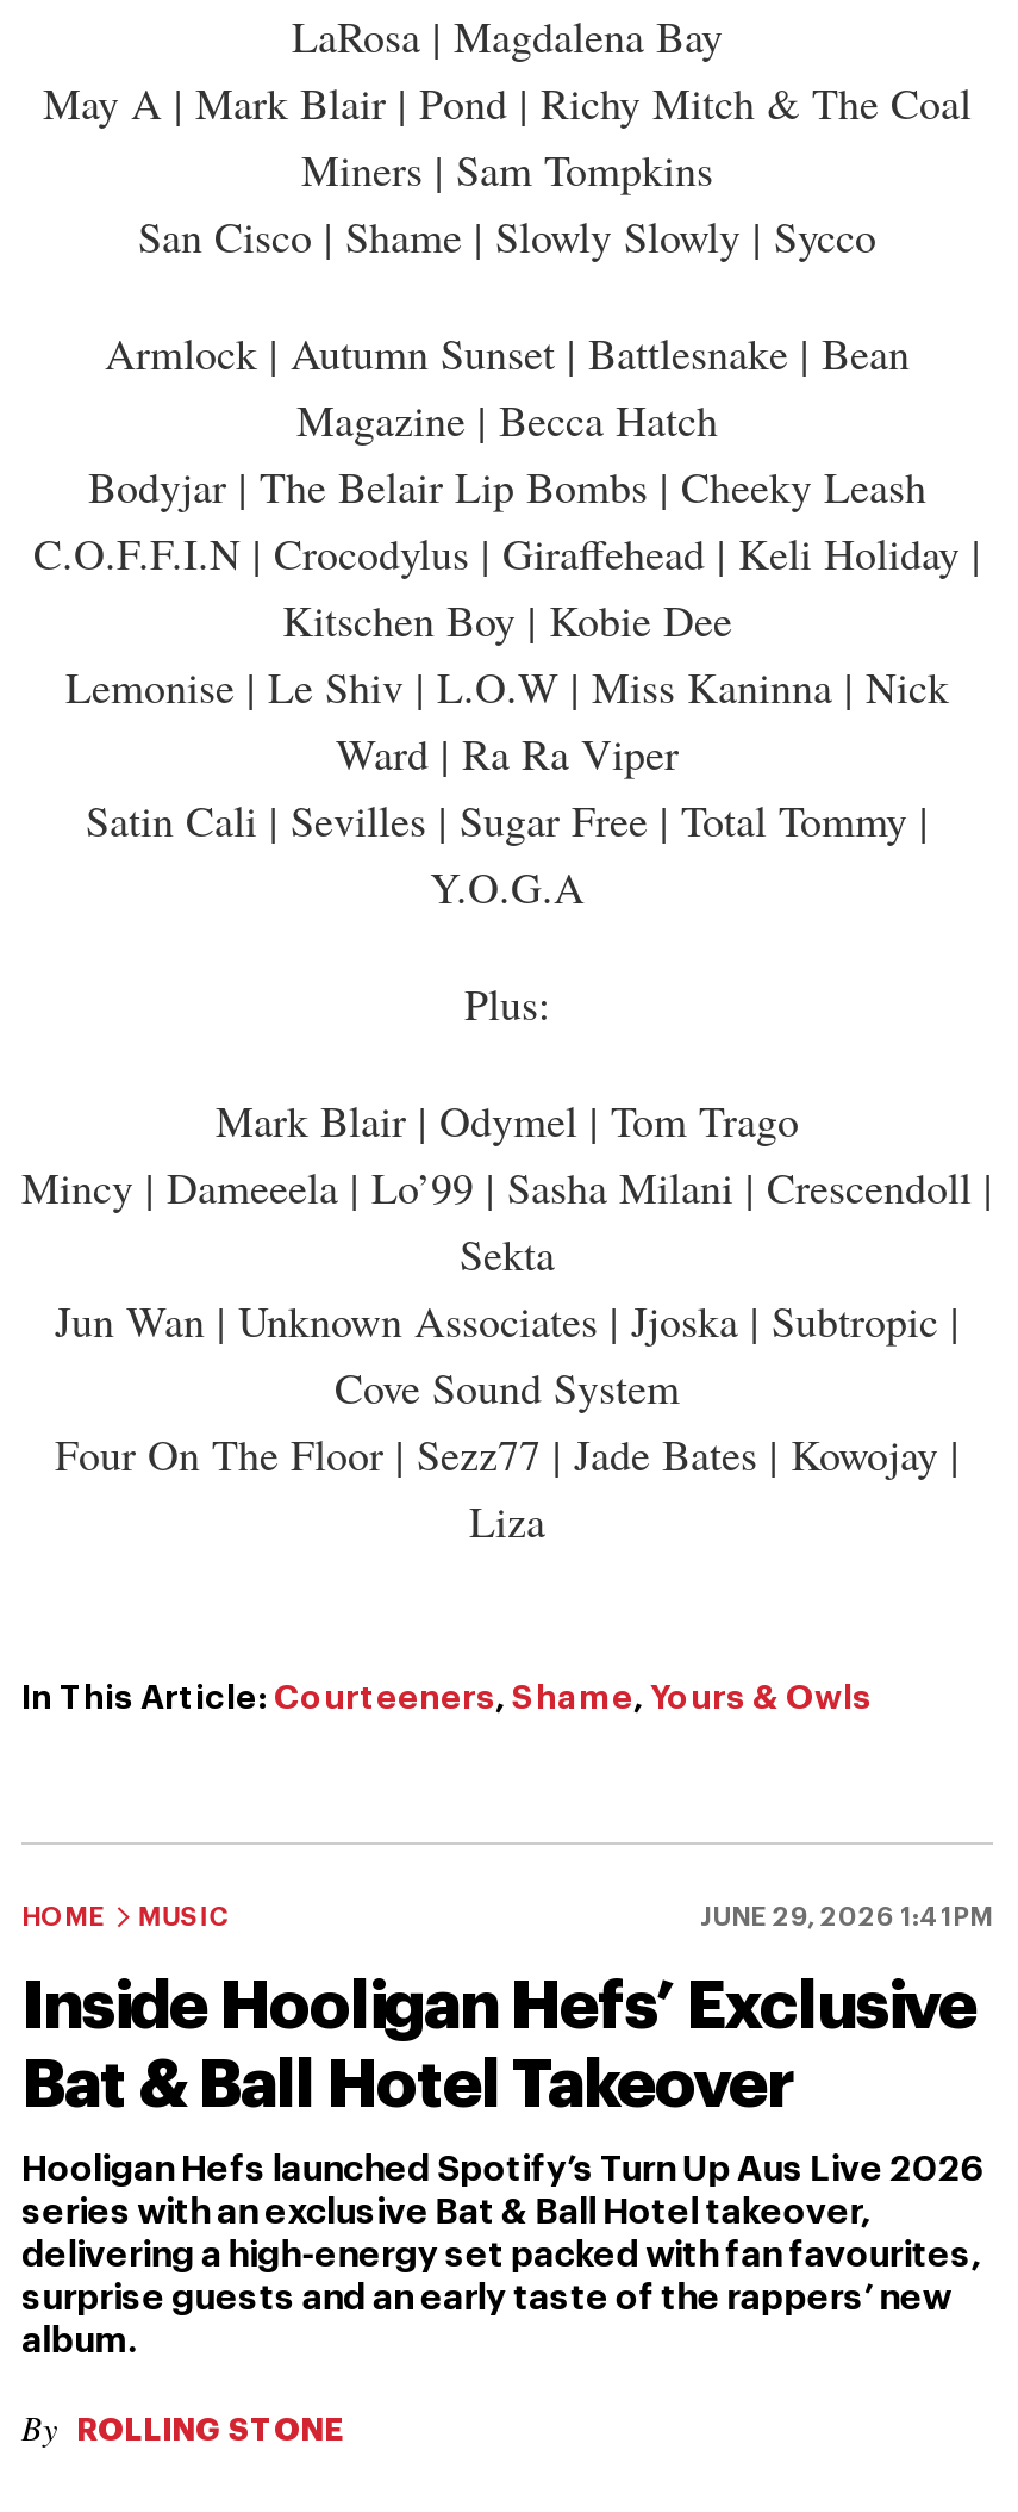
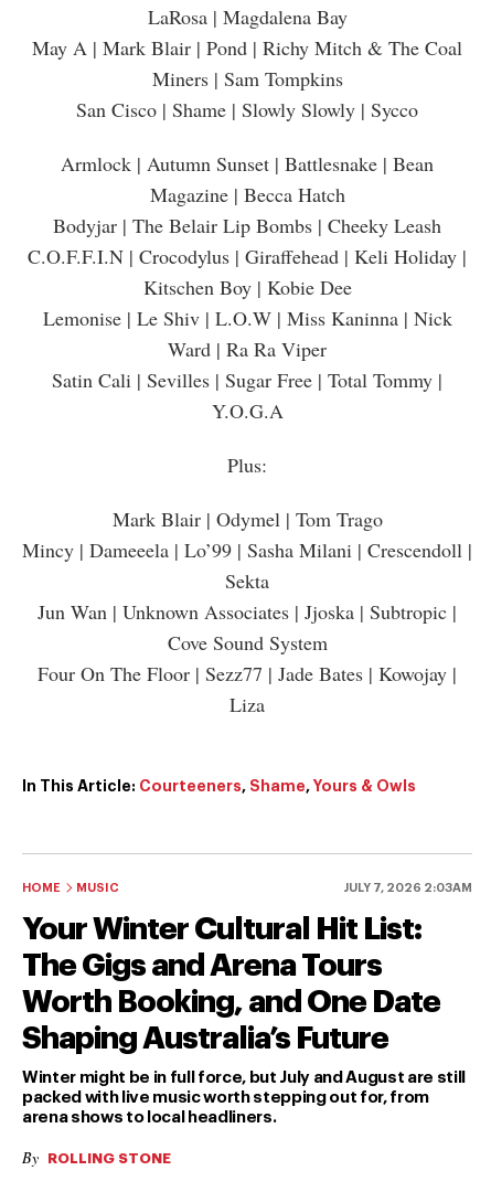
[700,1904,993,1930] JUNE 29, 2026 1:41PM -> [343,882,472,894] JULY 7, 2026 2:03AM
[21,1973,976,2119] Inside Hooligan Hefs’ Exclusive | Bat & Ball Hotel Takeover -> [22,914,440,1054] Your Winter Cultural Hit List: | The Gigs and Arena Tours | Worth Booking, and One Date | Shaping Australia’s Future
[21,2152,984,2359] Hooligan Hefs launched Spotify’s Turn Up Aus Live 2026 | series with an exclusive Bat & Ball Hotel takeover, | delivering a high-energy set packed with fan favourites, | surprise guests and an early taste of the rappers’ new | album. -> [22,1069,466,1126] Winter might be in full force, but July and August are still | packed with live music worth stepping out for, from | arena shows to local headliners.

